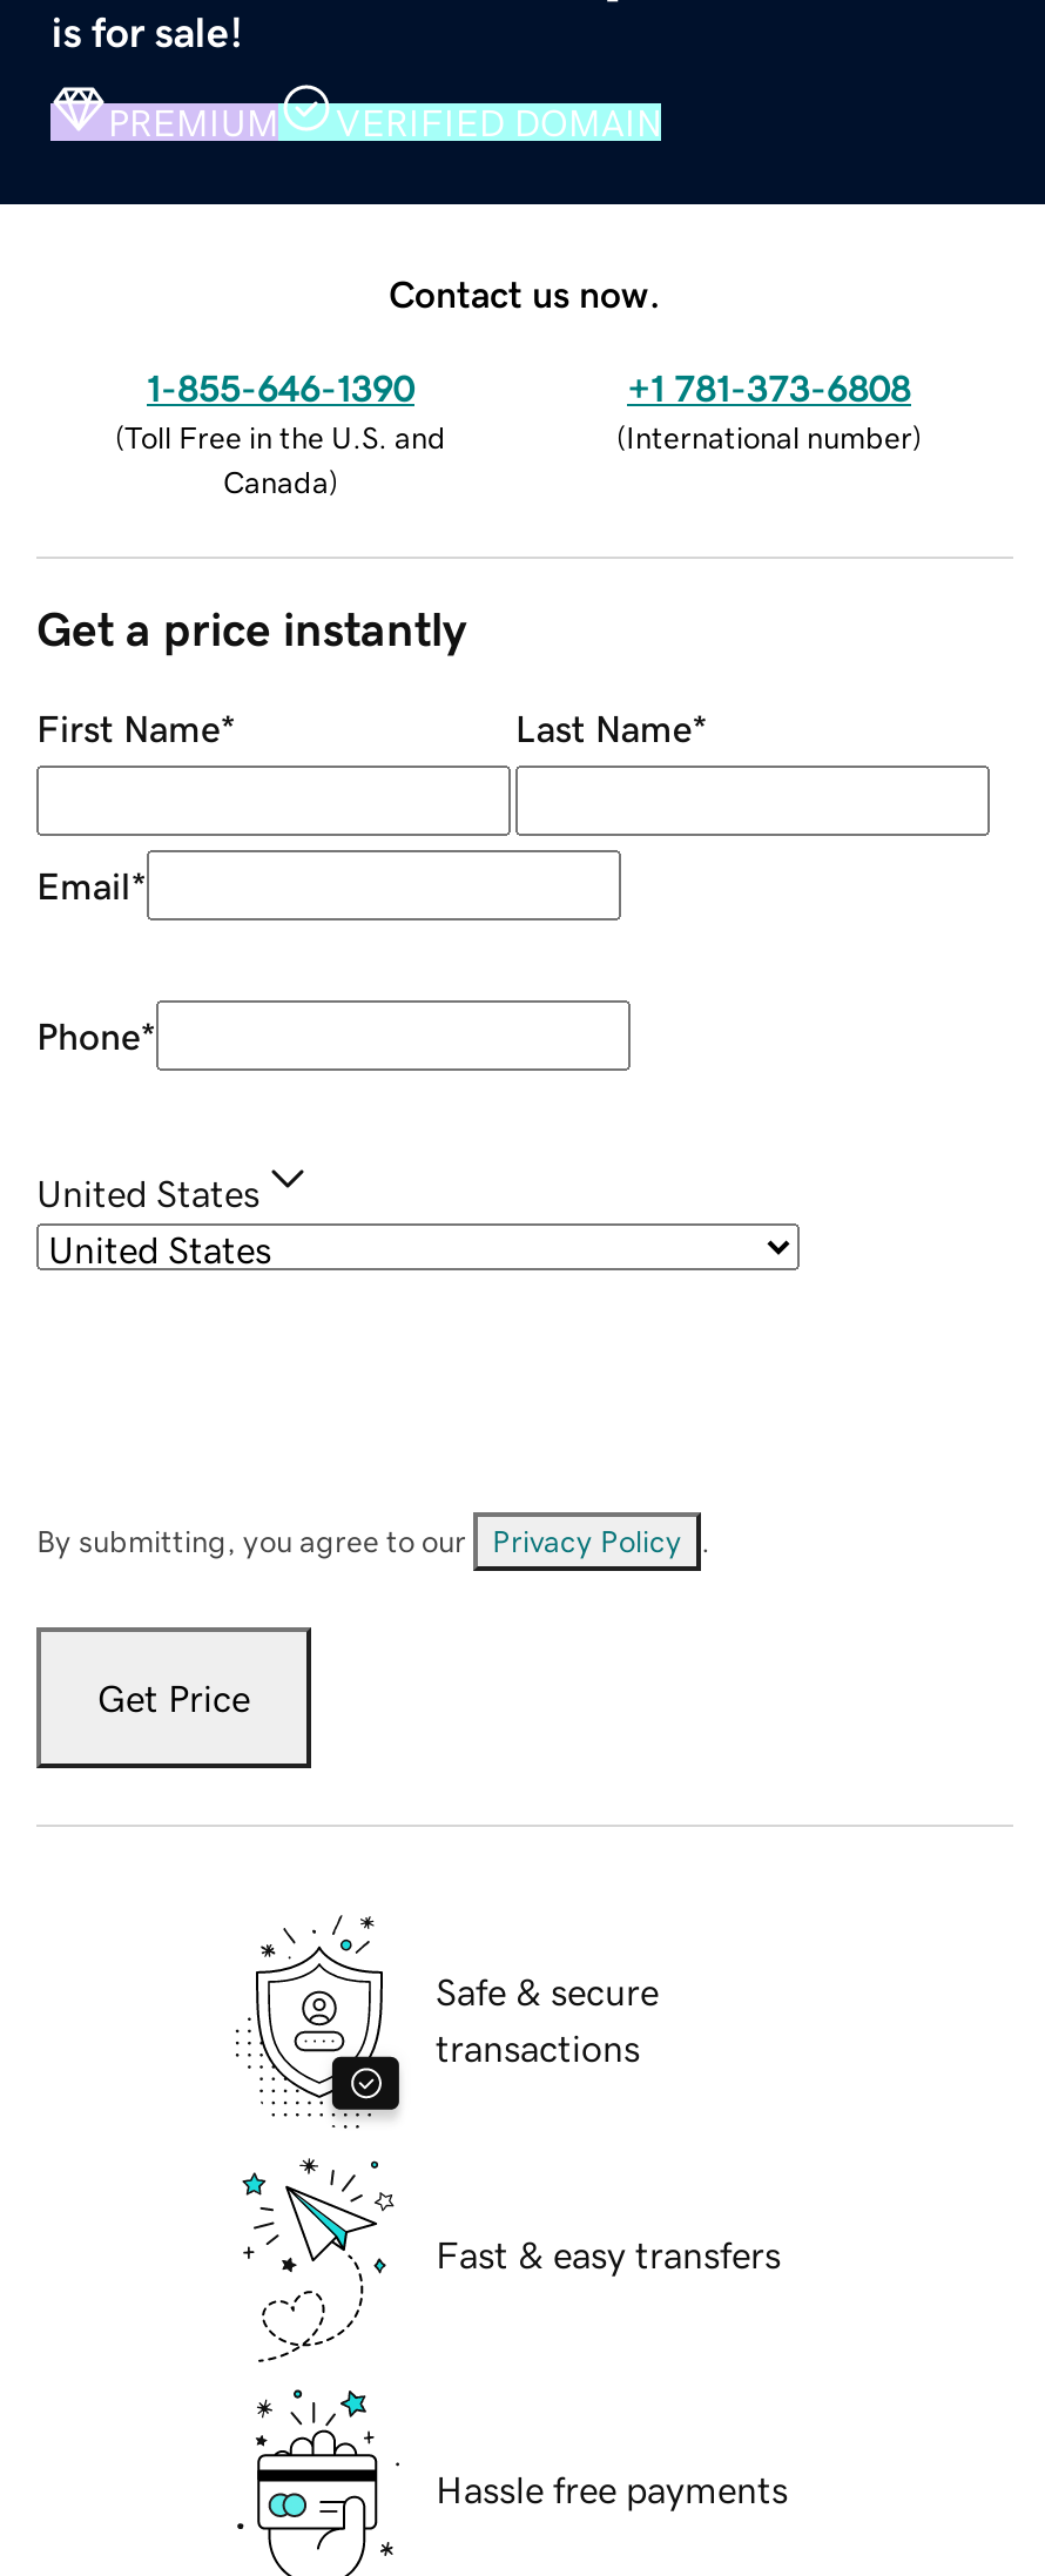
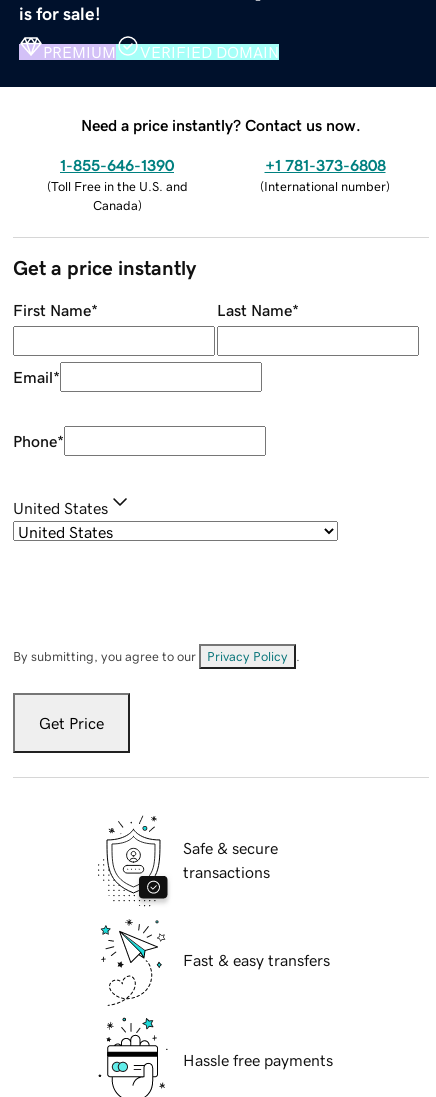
[389,274,661,311] Contact us now. -> [81,117,361,133] Need a price instantly? Contact us now.

